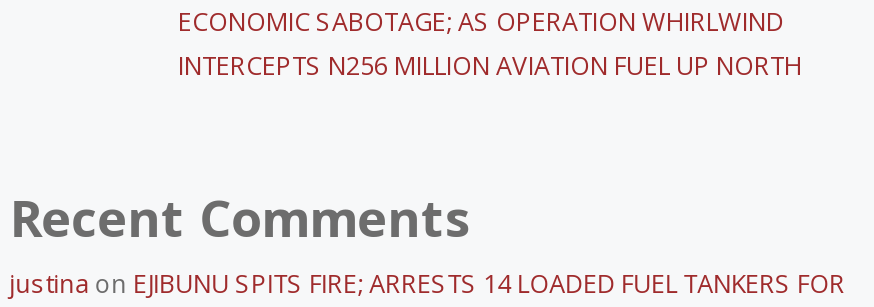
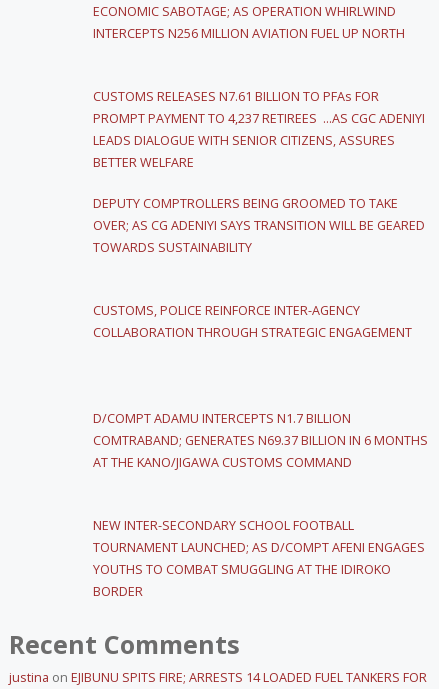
none -> [93,88,425,256] CUSTOMS RELEASES N7.61 BILLION TO PFAs FOR | PROMPT PAYMENT TO 4,237 RETIREES …AS CGC ADENIYI | LEADS DIALOGUE WITH SENIOR CITIZENS, ASSURES | BETTER WELFARE | DEPUTY COMPTROLLERS BEING GROOMED TO TAKE | OVER; AS CG ADENIYI SAYS TRANSITION WILL BE GEARED | TOWARDS SUSTAINABILITY
none -> [93,302,415,341] CUSTOMS, POLICE REINFORCE INTER-AGENCY | COLLABORATION THROUGH STRATEGIC ENGAGEMENT
none -> [93,410,428,471] D/COMPT ADAMU INTERCEPTS N1.7 BILLION | COMTRABAND; GENERATES N69.37 BILLION IN 6 MONTHS | AT THE KANO/JIGAWA CUSTOMS COMMAND
none -> [93,517,425,600] NEW INTER-SECONDARY SCHOOL FOOTBALL | TOURNAMENT LAUNCHED; AS D/COMPT AFENI ENGAGES | YOUTHS TO COMBAT SMUGGLING AT THE IDIROKO | BORDER

